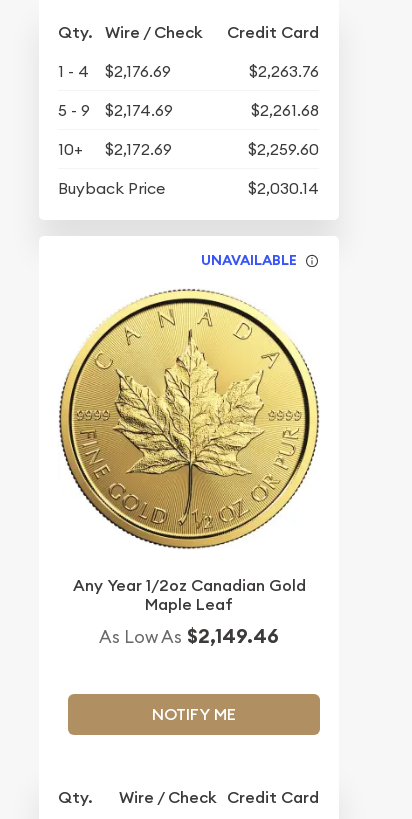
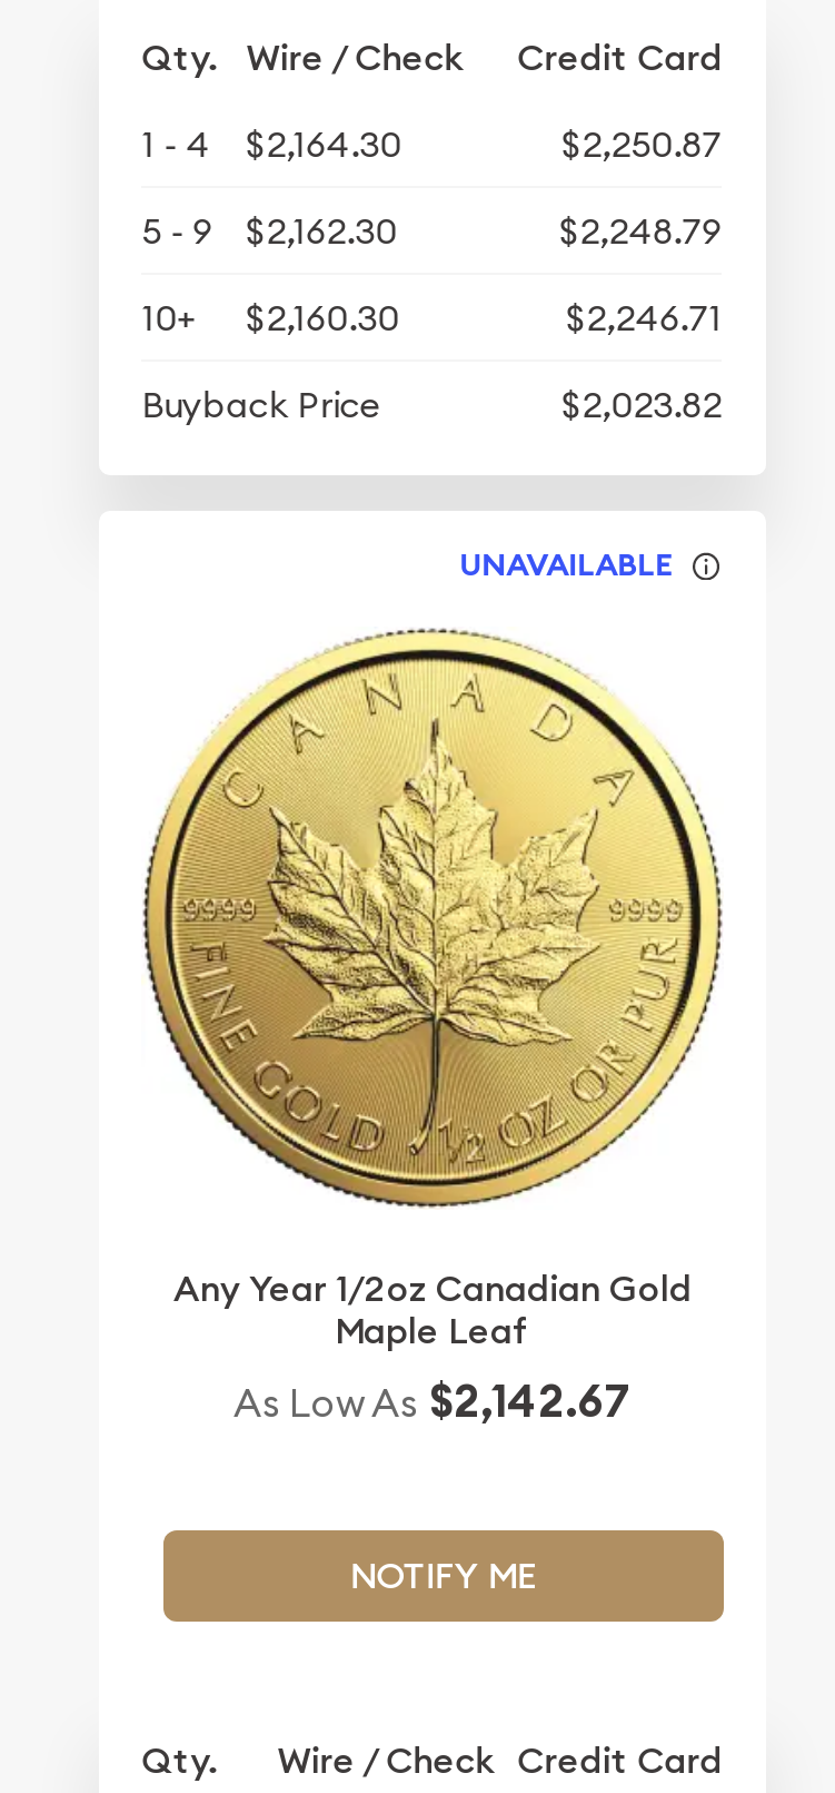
[58,61,171,81] 1 - 4 $2,176.69 -> [142,121,402,165] 1 - 4 $2,164.30
[249,61,319,81] $2,263.76 -> [562,121,722,165] $2,250.87
[58,100,173,120] 5 - 9 $2,174.69 -> [142,208,397,252] 5 - 9 $2,162.30
[251,100,319,120] $2,261.68 -> [560,208,722,252] $2,248.79
[58,139,172,159] 10+ $2,172.69 -> [142,294,400,339] 10+ $2,160.30
[248,139,319,159] $2,259.60 -> [566,294,722,339] $2,246.71
[248,178,319,198] $2,030.14 -> [562,381,722,426] $2,023.82
[99,623,279,649] As Low As $2,149.46 -> [233,1371,632,1429] As Low As $2,142.67

